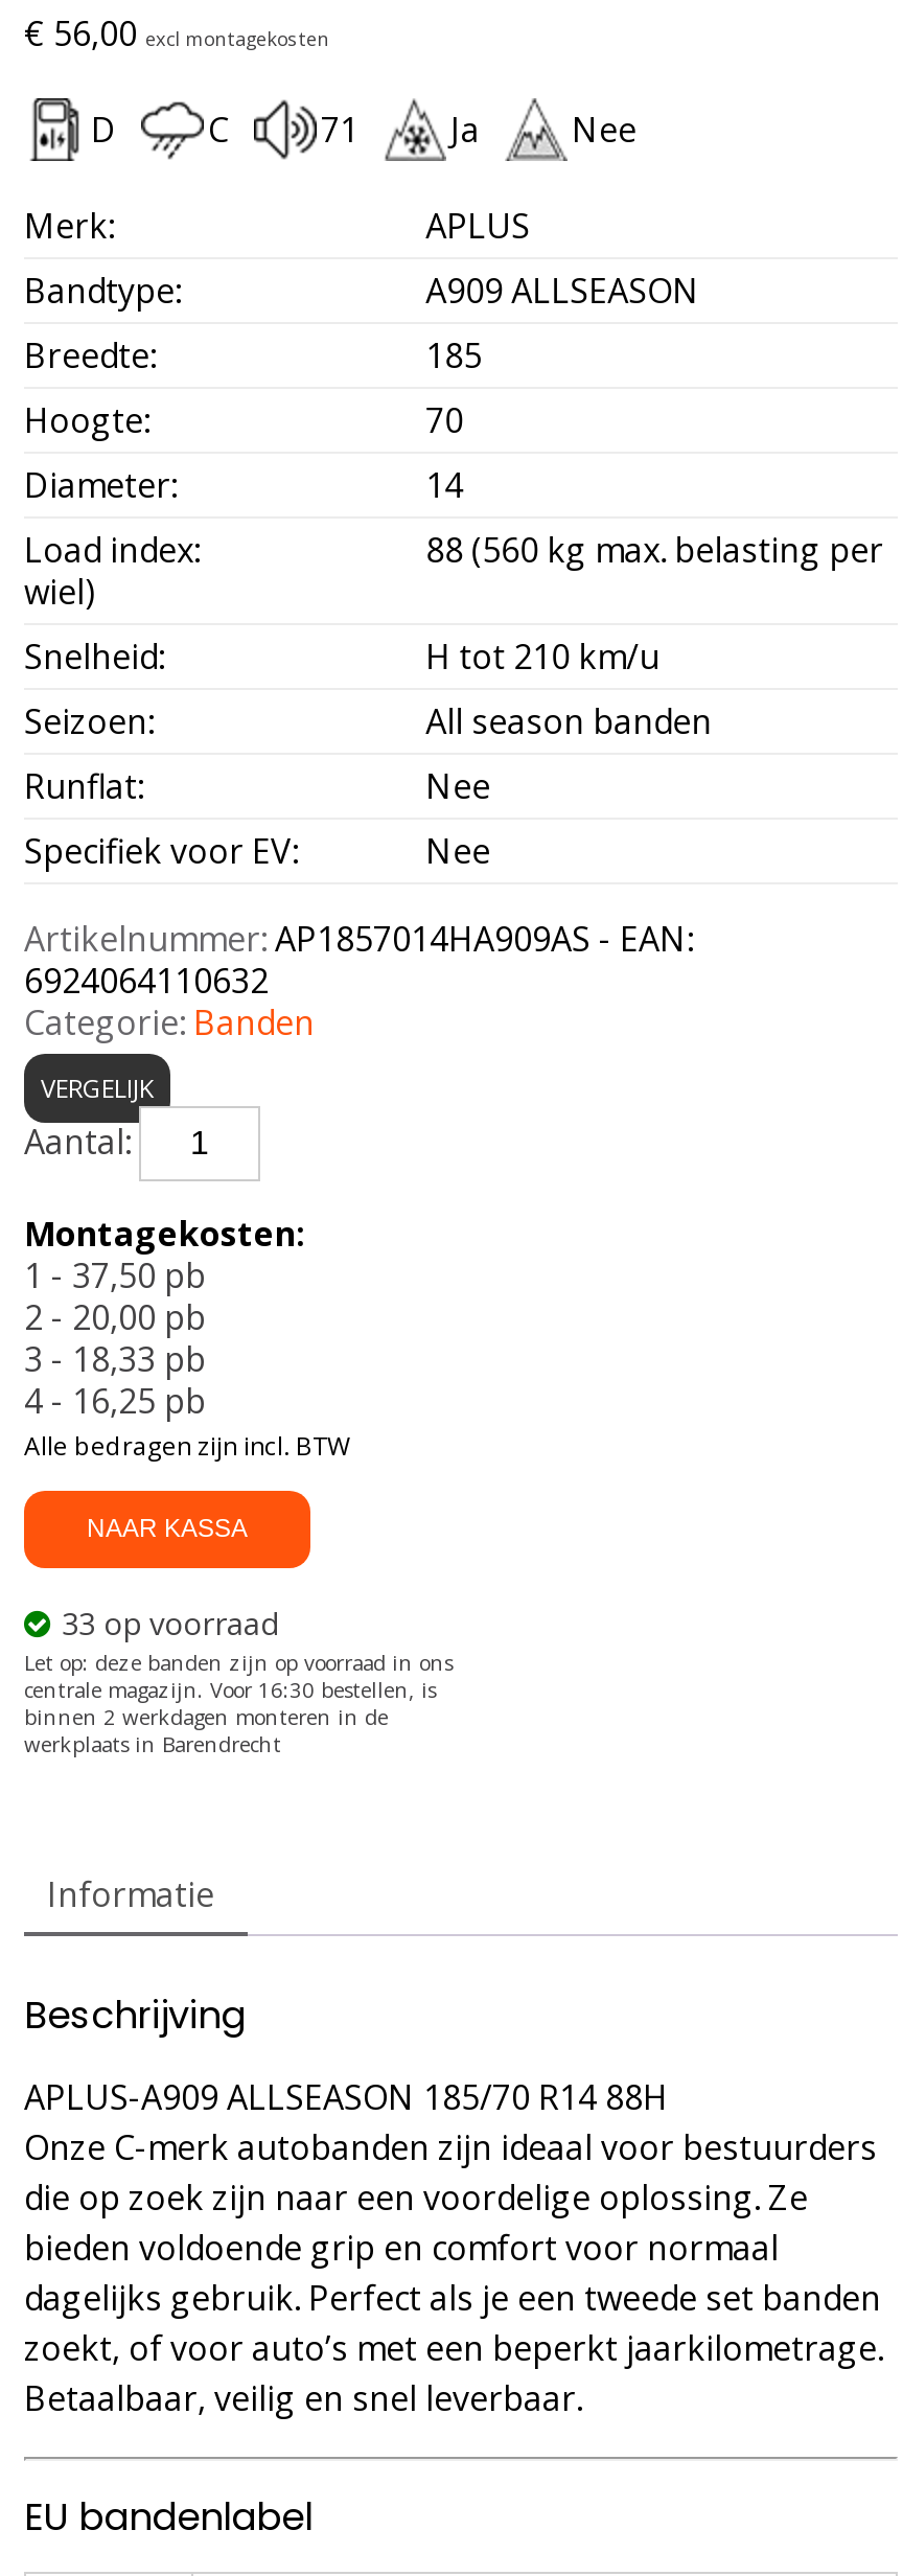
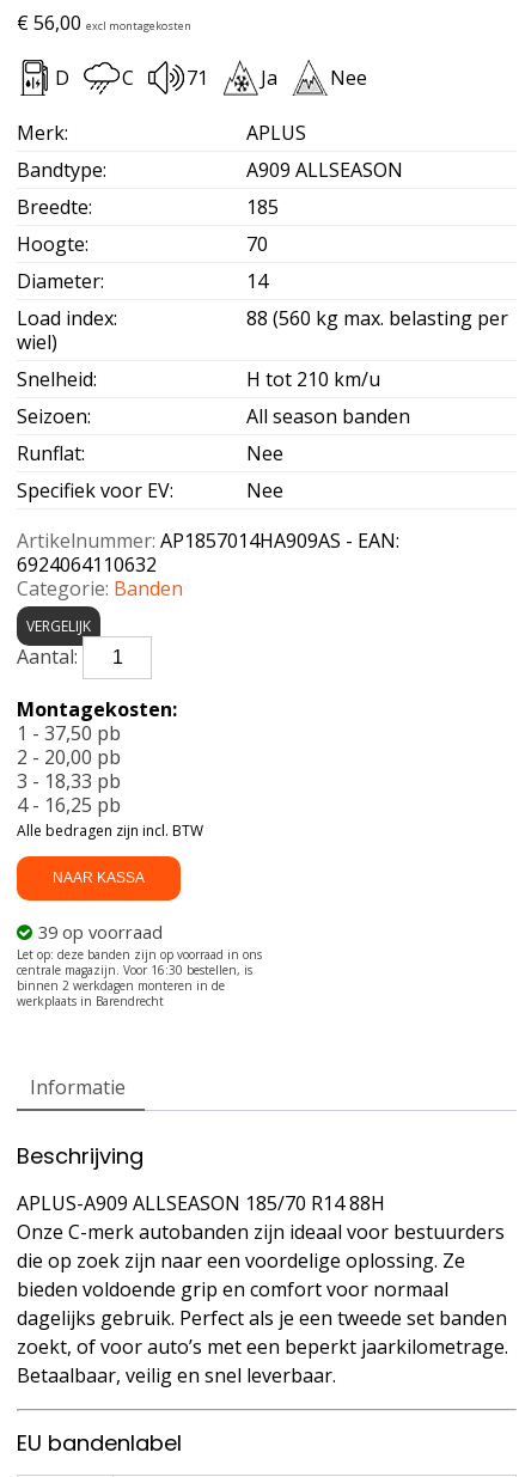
[62,1602,279,1644] 33 op voorraad -> [38,920,163,944] 39 op voorraad

